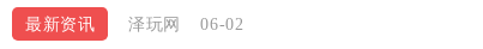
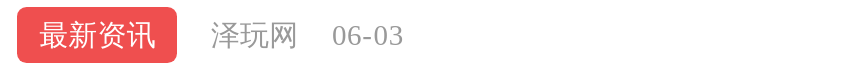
[25,14,244,34] 最新资讯 泽玩网 06-02 -> [39,18,404,51] 最新资讯 泽玩网 06-03

